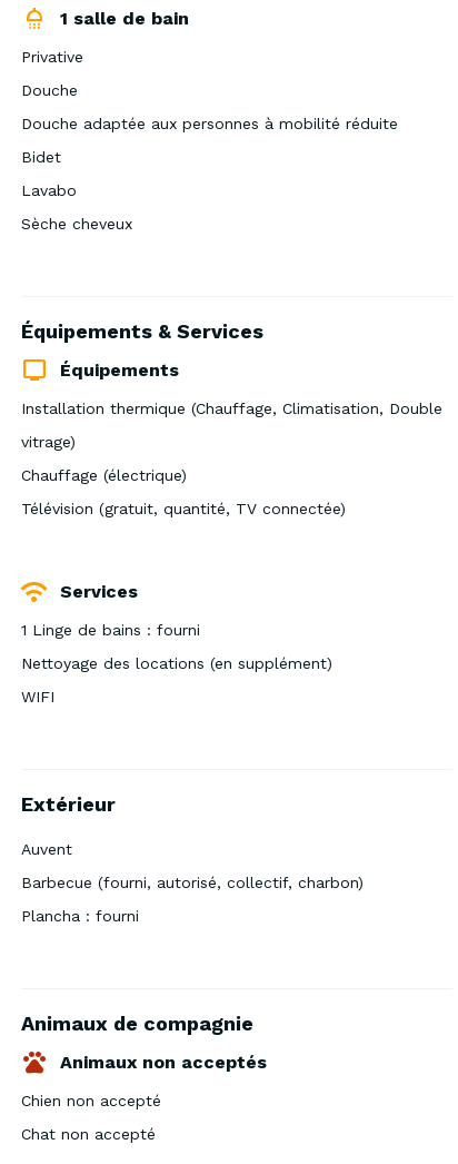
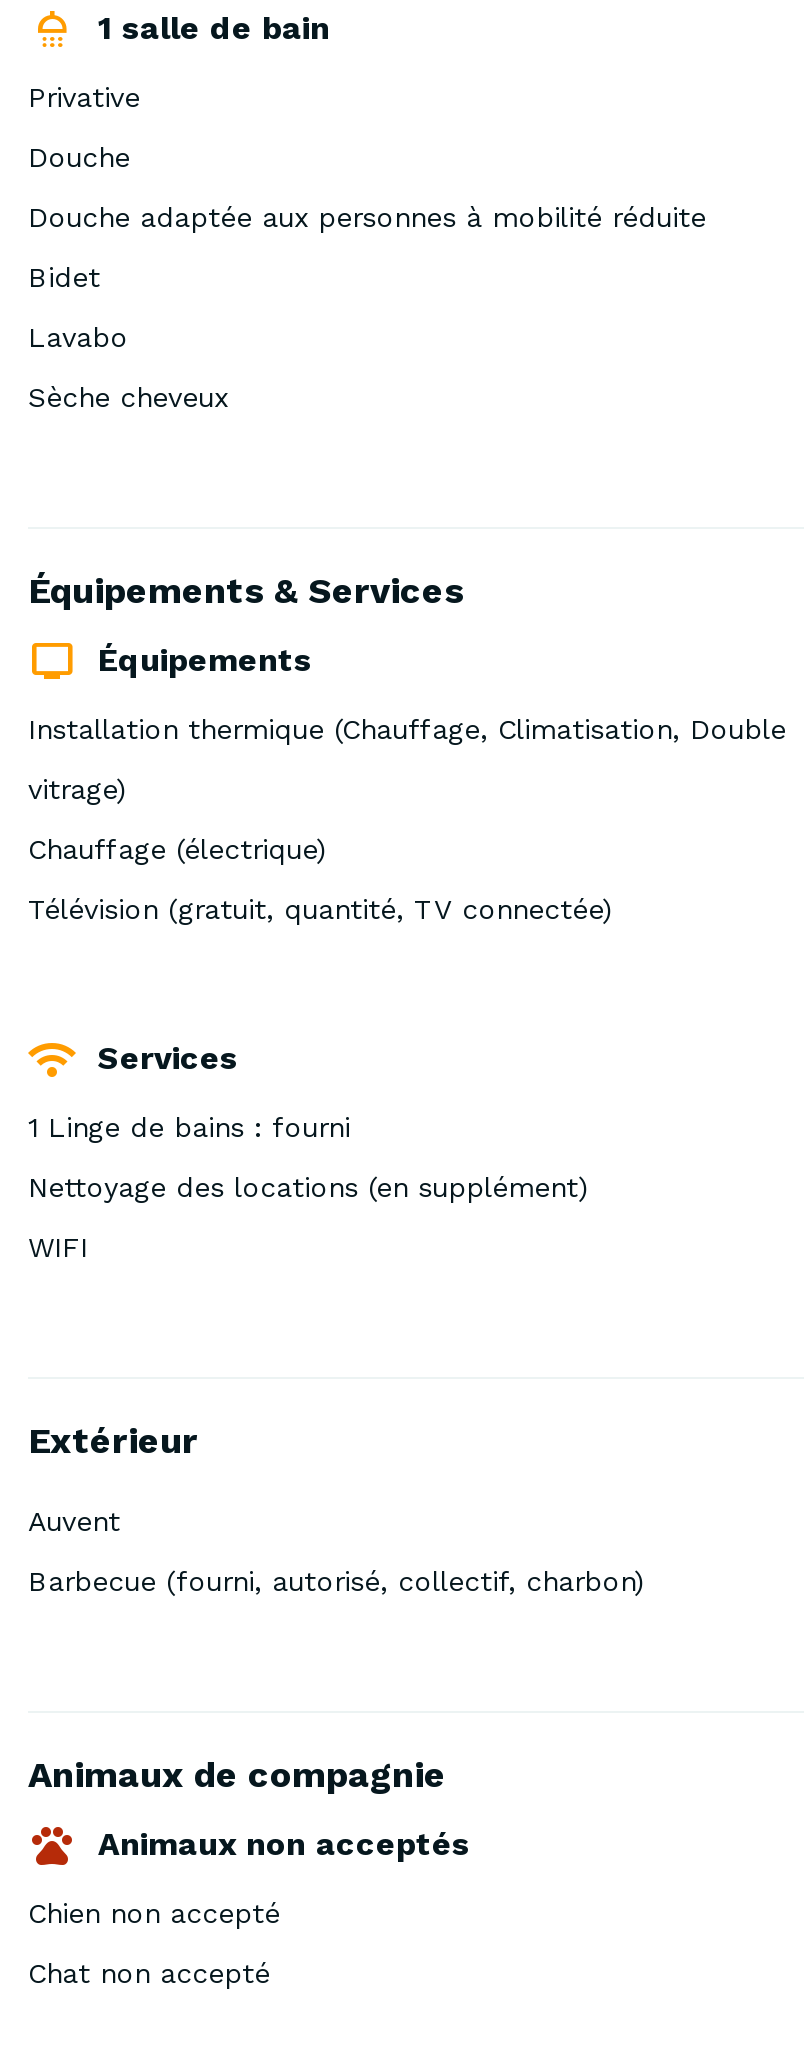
[21,907,139,925] Plancha : fourni -> none

